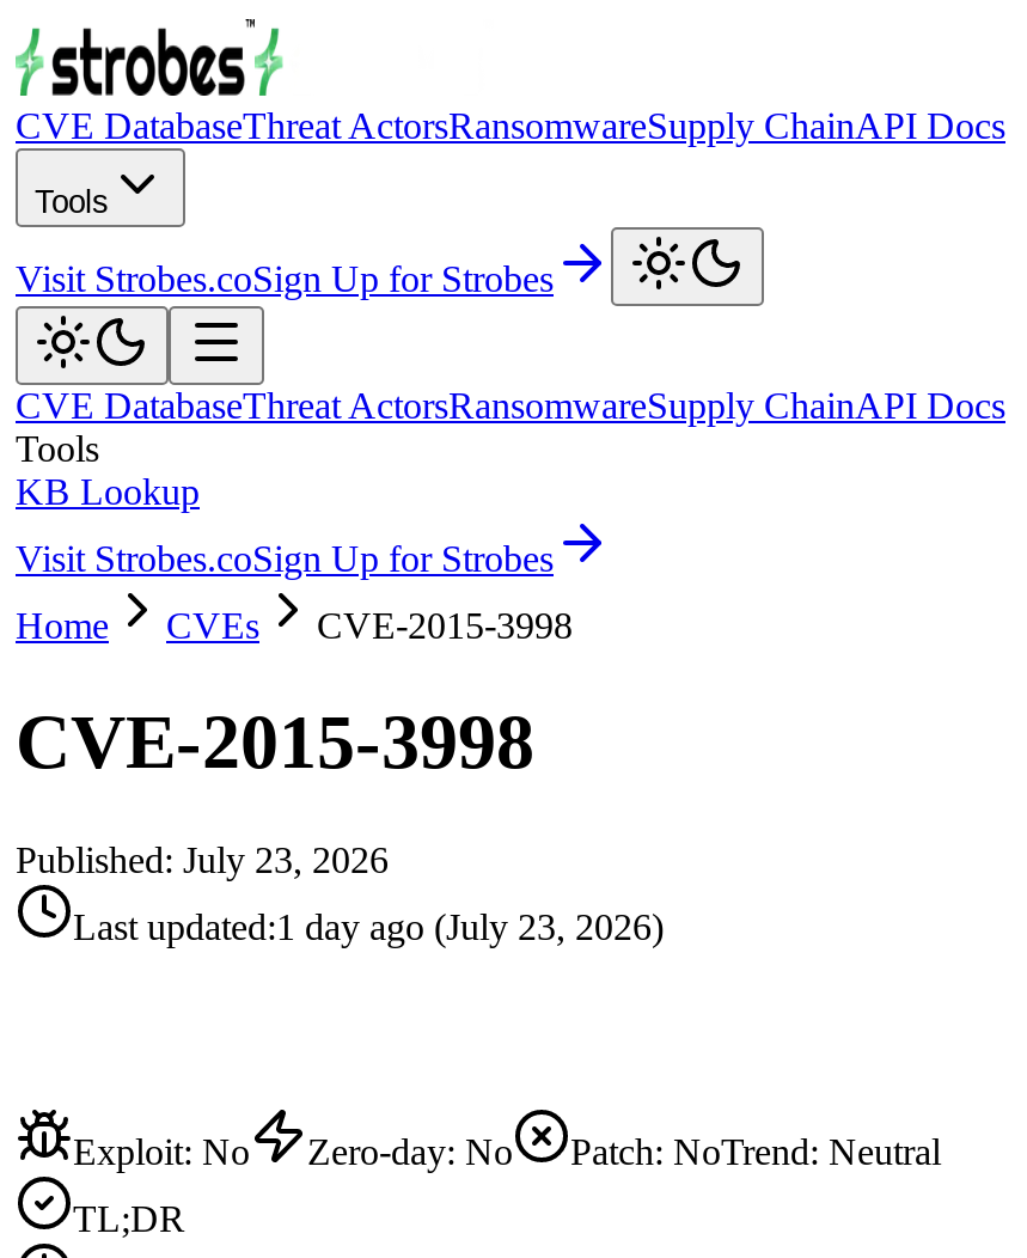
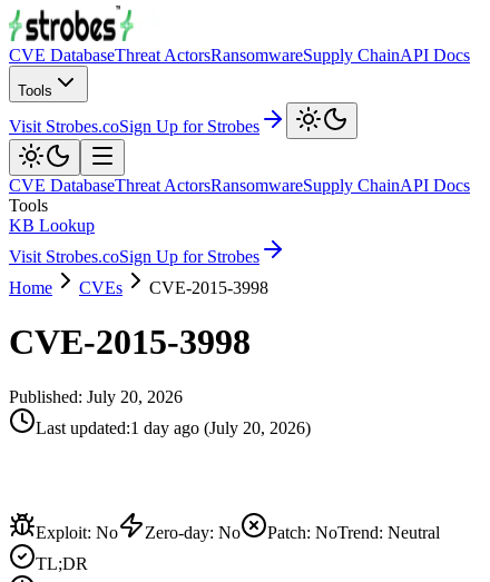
[16,839,389,880] Published: July 23, 2026 -> [9,387,183,406] Published: July 20, 2026
[73,906,664,947] Last updated:1 day ago (July 23, 2026) -> [36,418,311,437] Last updated:1 day ago (July 20, 2026)

